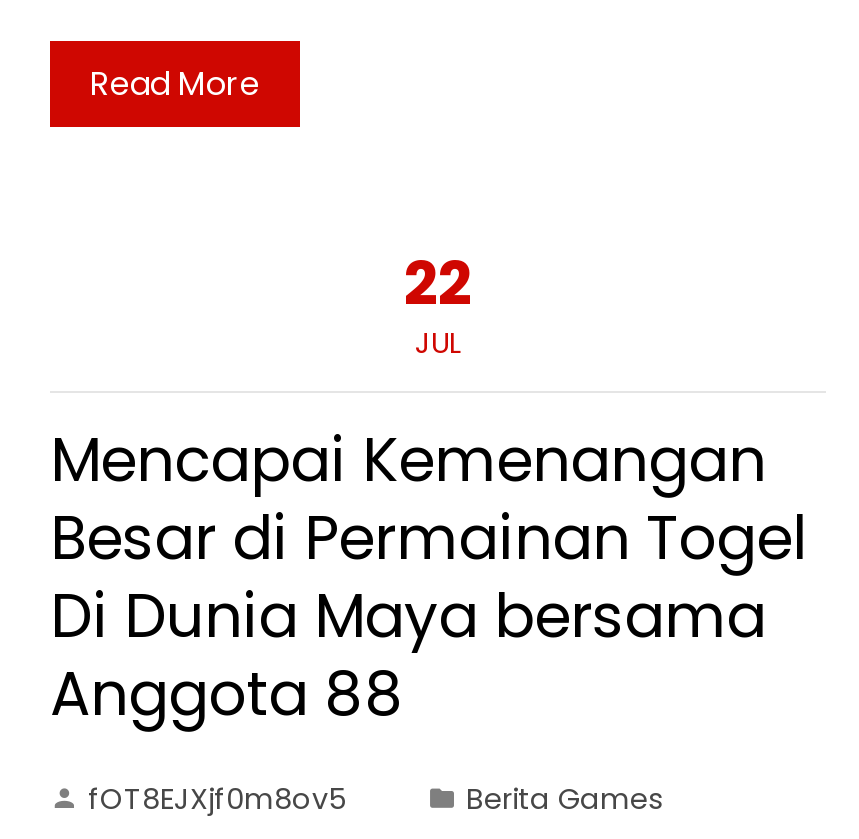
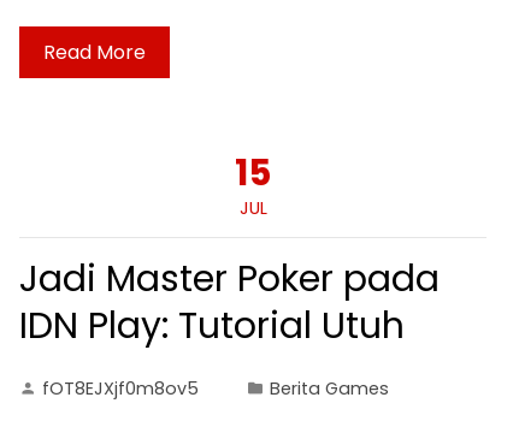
[404,243,472,327] 22 -> [235,148,271,198] 15
[50,419,806,737] Mencapai Kemenangan | Besar di Permainan Togel | Di Dunia Maya bersama | Anggota 88 -> [19,254,440,351] Jadi Master Poker pada | IDN Play: Tutorial Utuh

